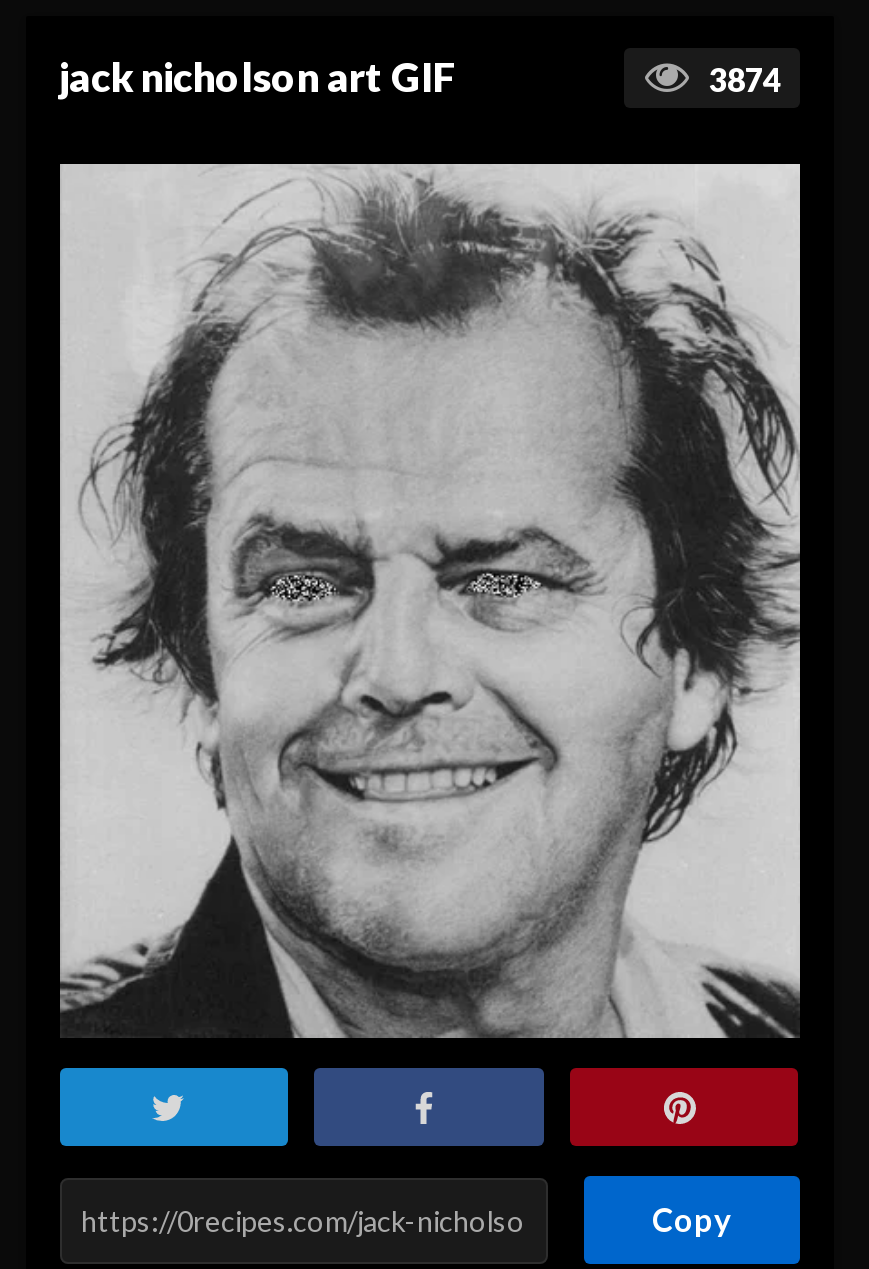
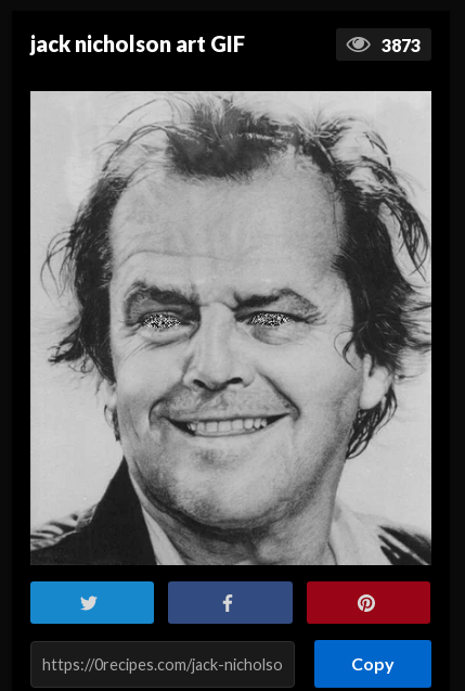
[709,60,781,98] 3874 -> [382,35,421,55] 3873

